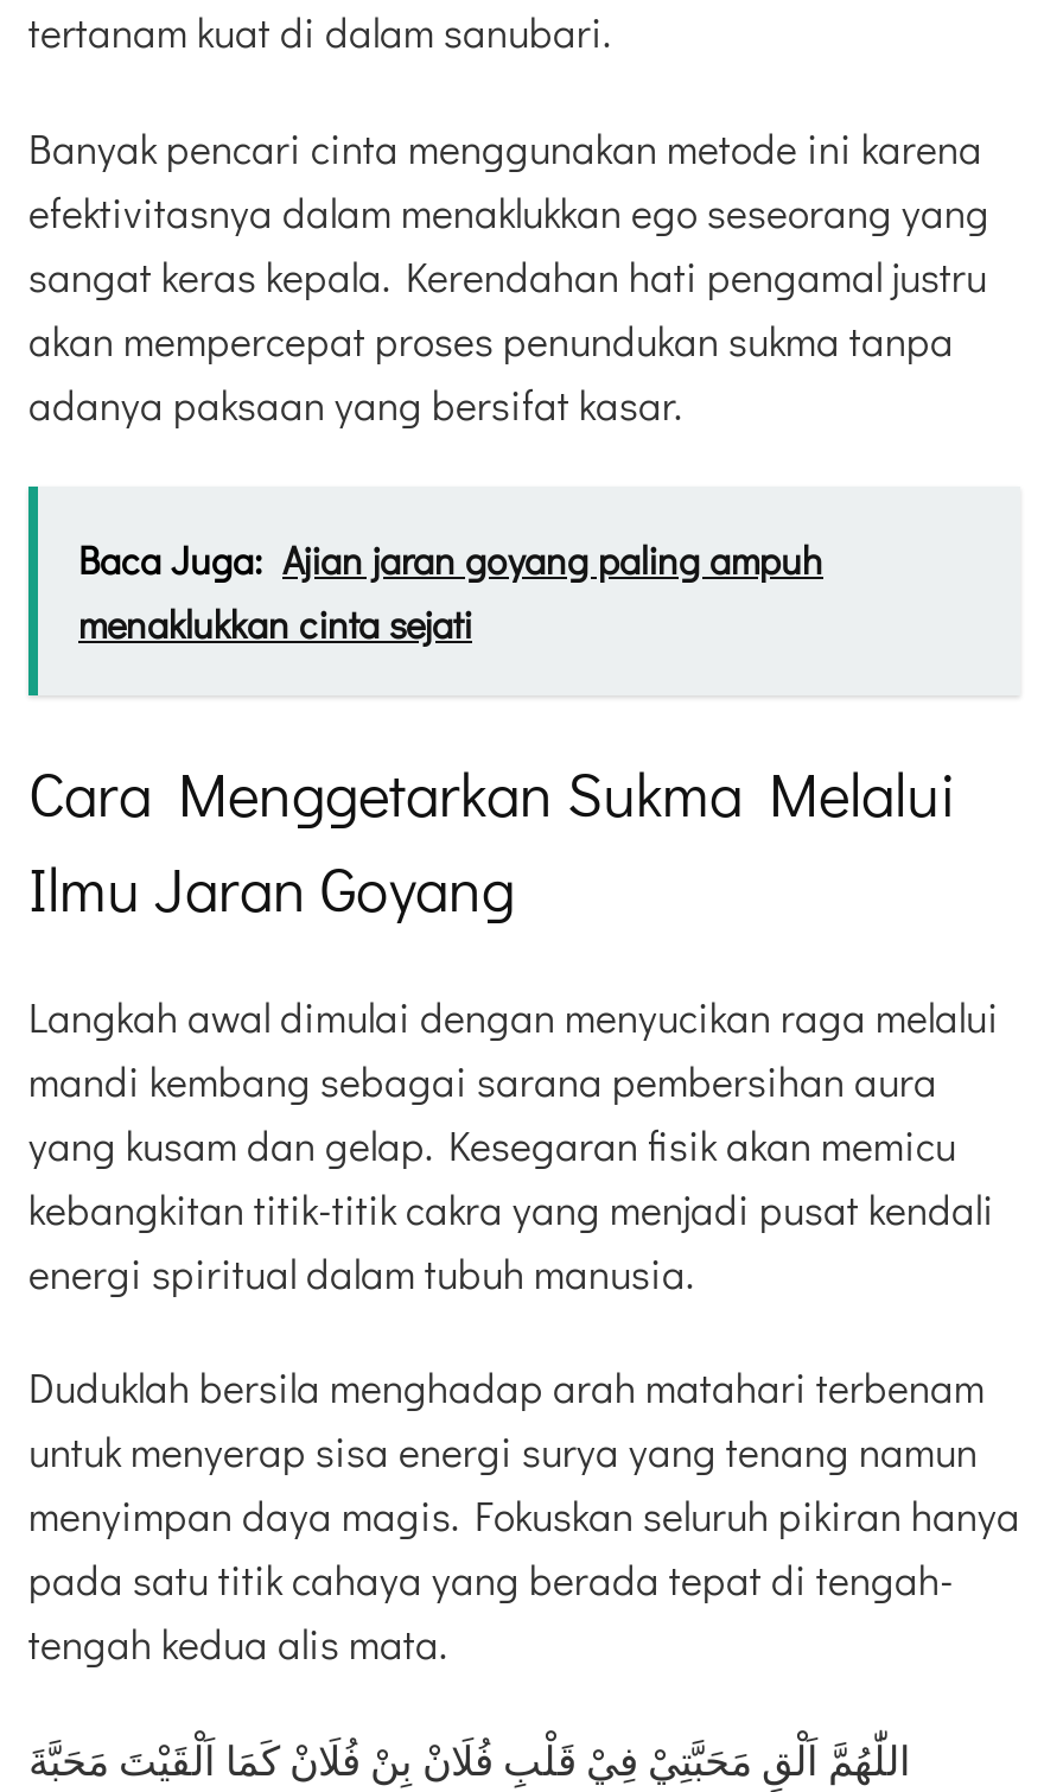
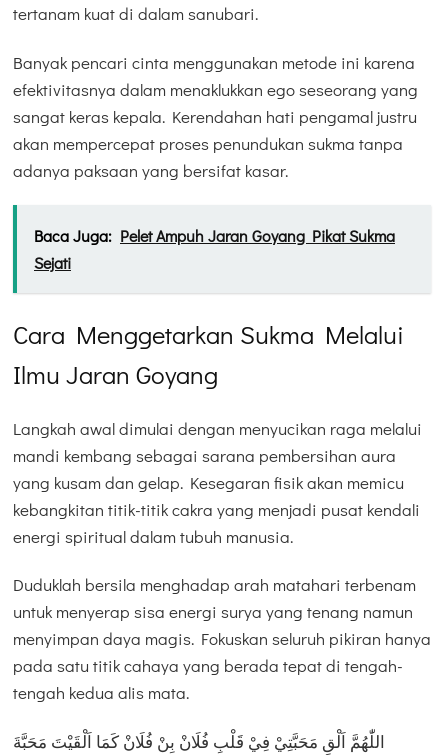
[78,534,823,647] Baca Juga: Ajian jaran goyang paling ampuh | menaklukkan cinta sejati -> [34,225,395,273] Baca Juga: Pelet Ampuh Jaran Goyang Pikat Sukma | Sejati

